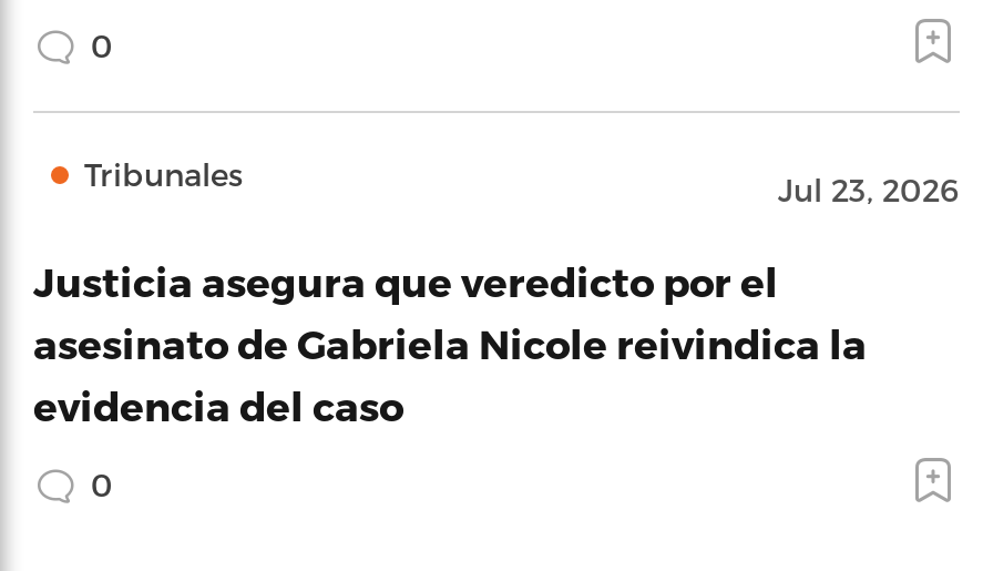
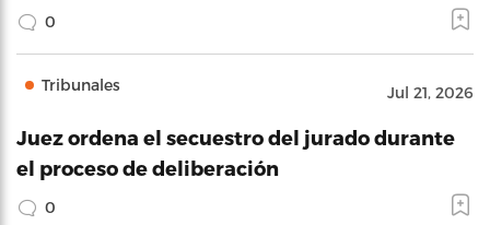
[778,171,960,208] Jul 23, 2026 -> [387,83,474,102] Jul 21, 2026
[33,257,867,428] Justicia asegura que veredicto por el | asesinato de Gabriela Nicole reivindica la | evidencia del caso -> [16,126,455,179] Juez ordena el secuestro del jurado durante | el proceso de deliberación

